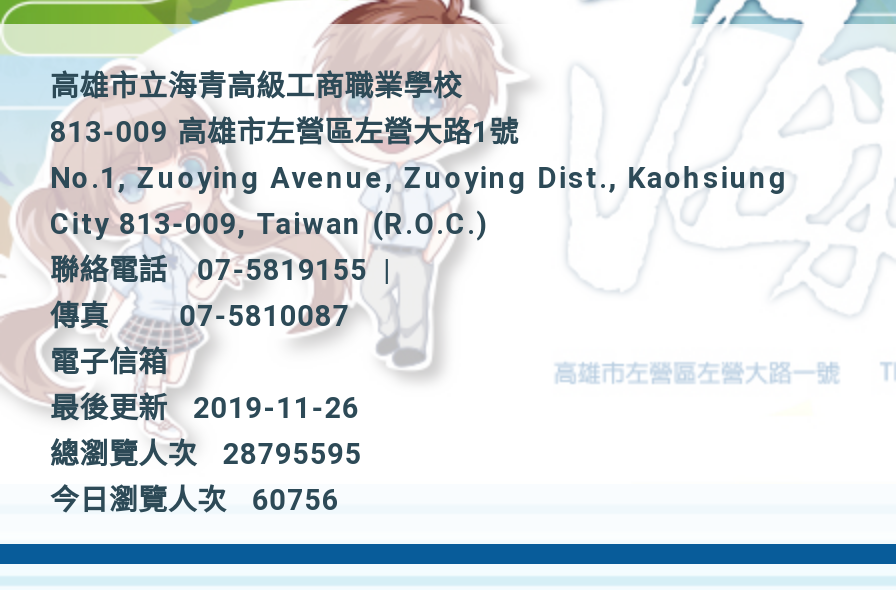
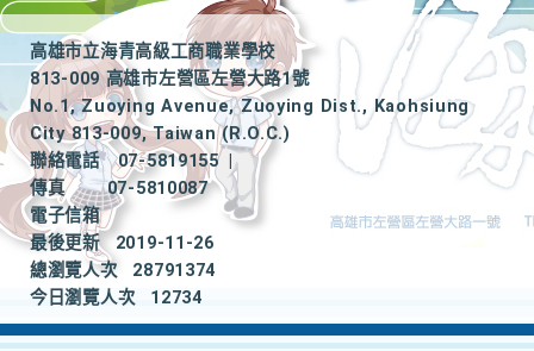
[50,438,362,472] 總瀏覽人次 28795595 -> [30,261,216,281] 總瀏覽人次 28791374
[50,484,339,518] 今日瀏覽人次 60756 -> [30,288,202,308] 今日瀏覽人次 12734

